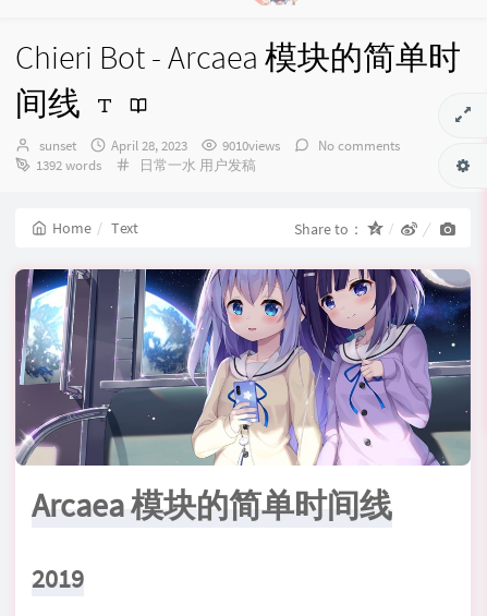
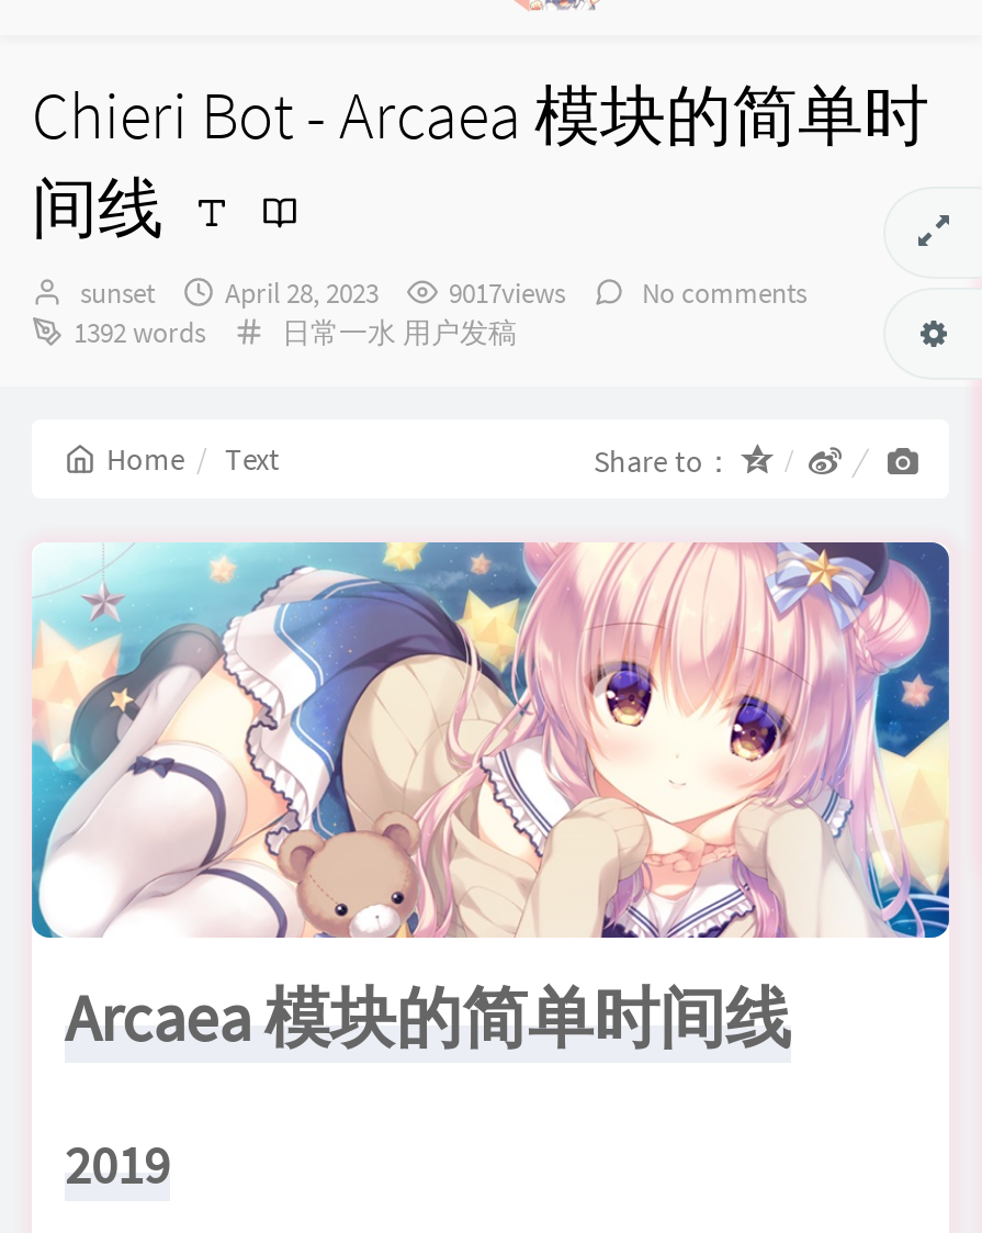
[222,136,280,155] 9010views -> [449,274,565,312] 9017views
[14,268,472,467] [image] -> [30,540,951,940] [image]

